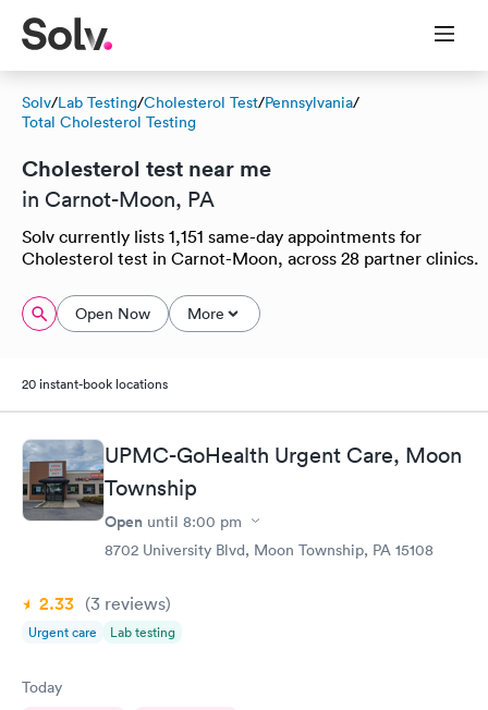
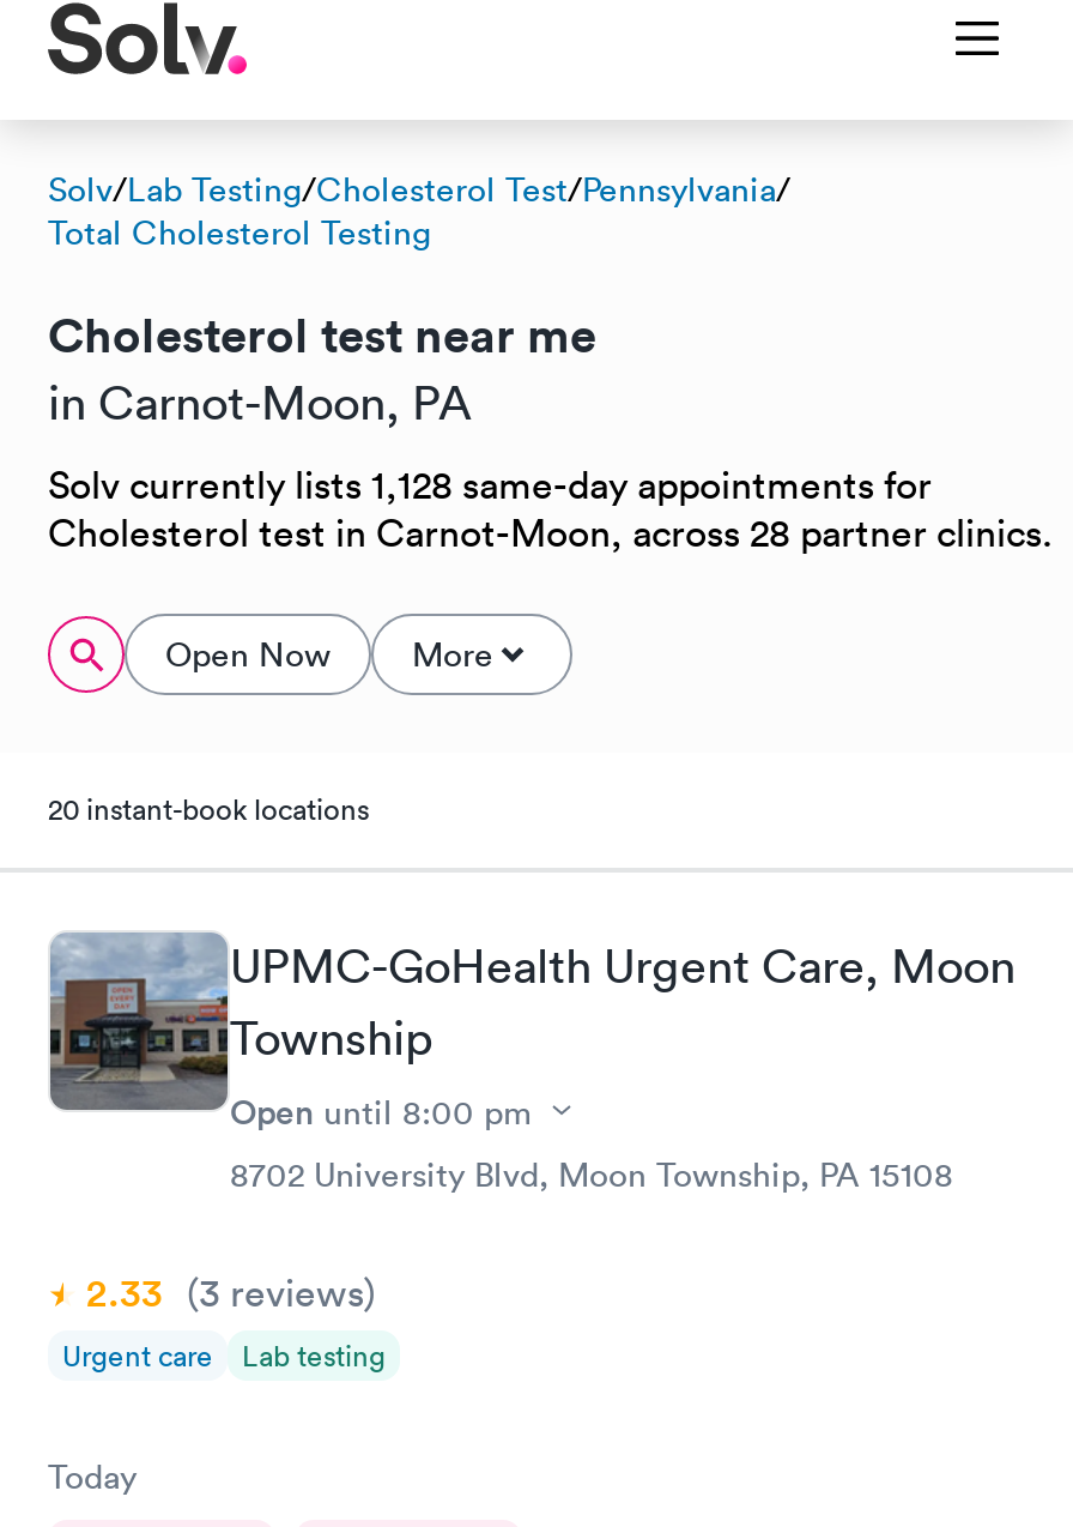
[22,225,422,247] Solv currently lists 1,151 same-day appointments for -> [48,460,932,508] Solv currently lists 1,128 same-day appointments for

